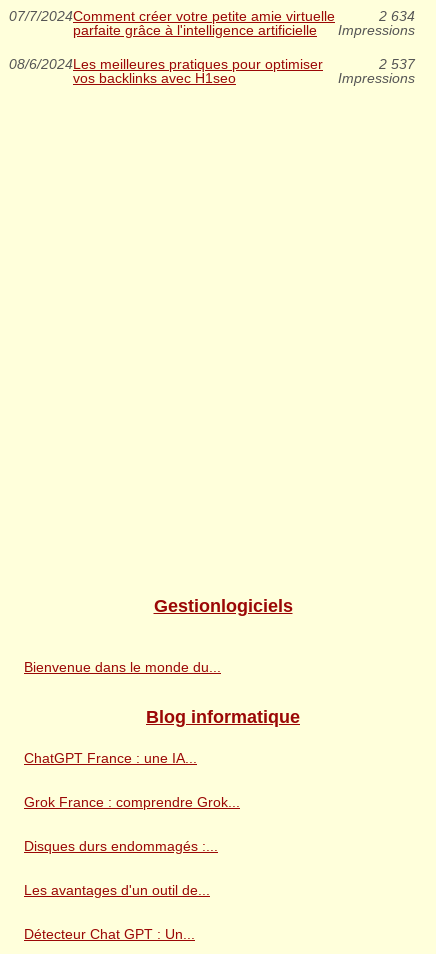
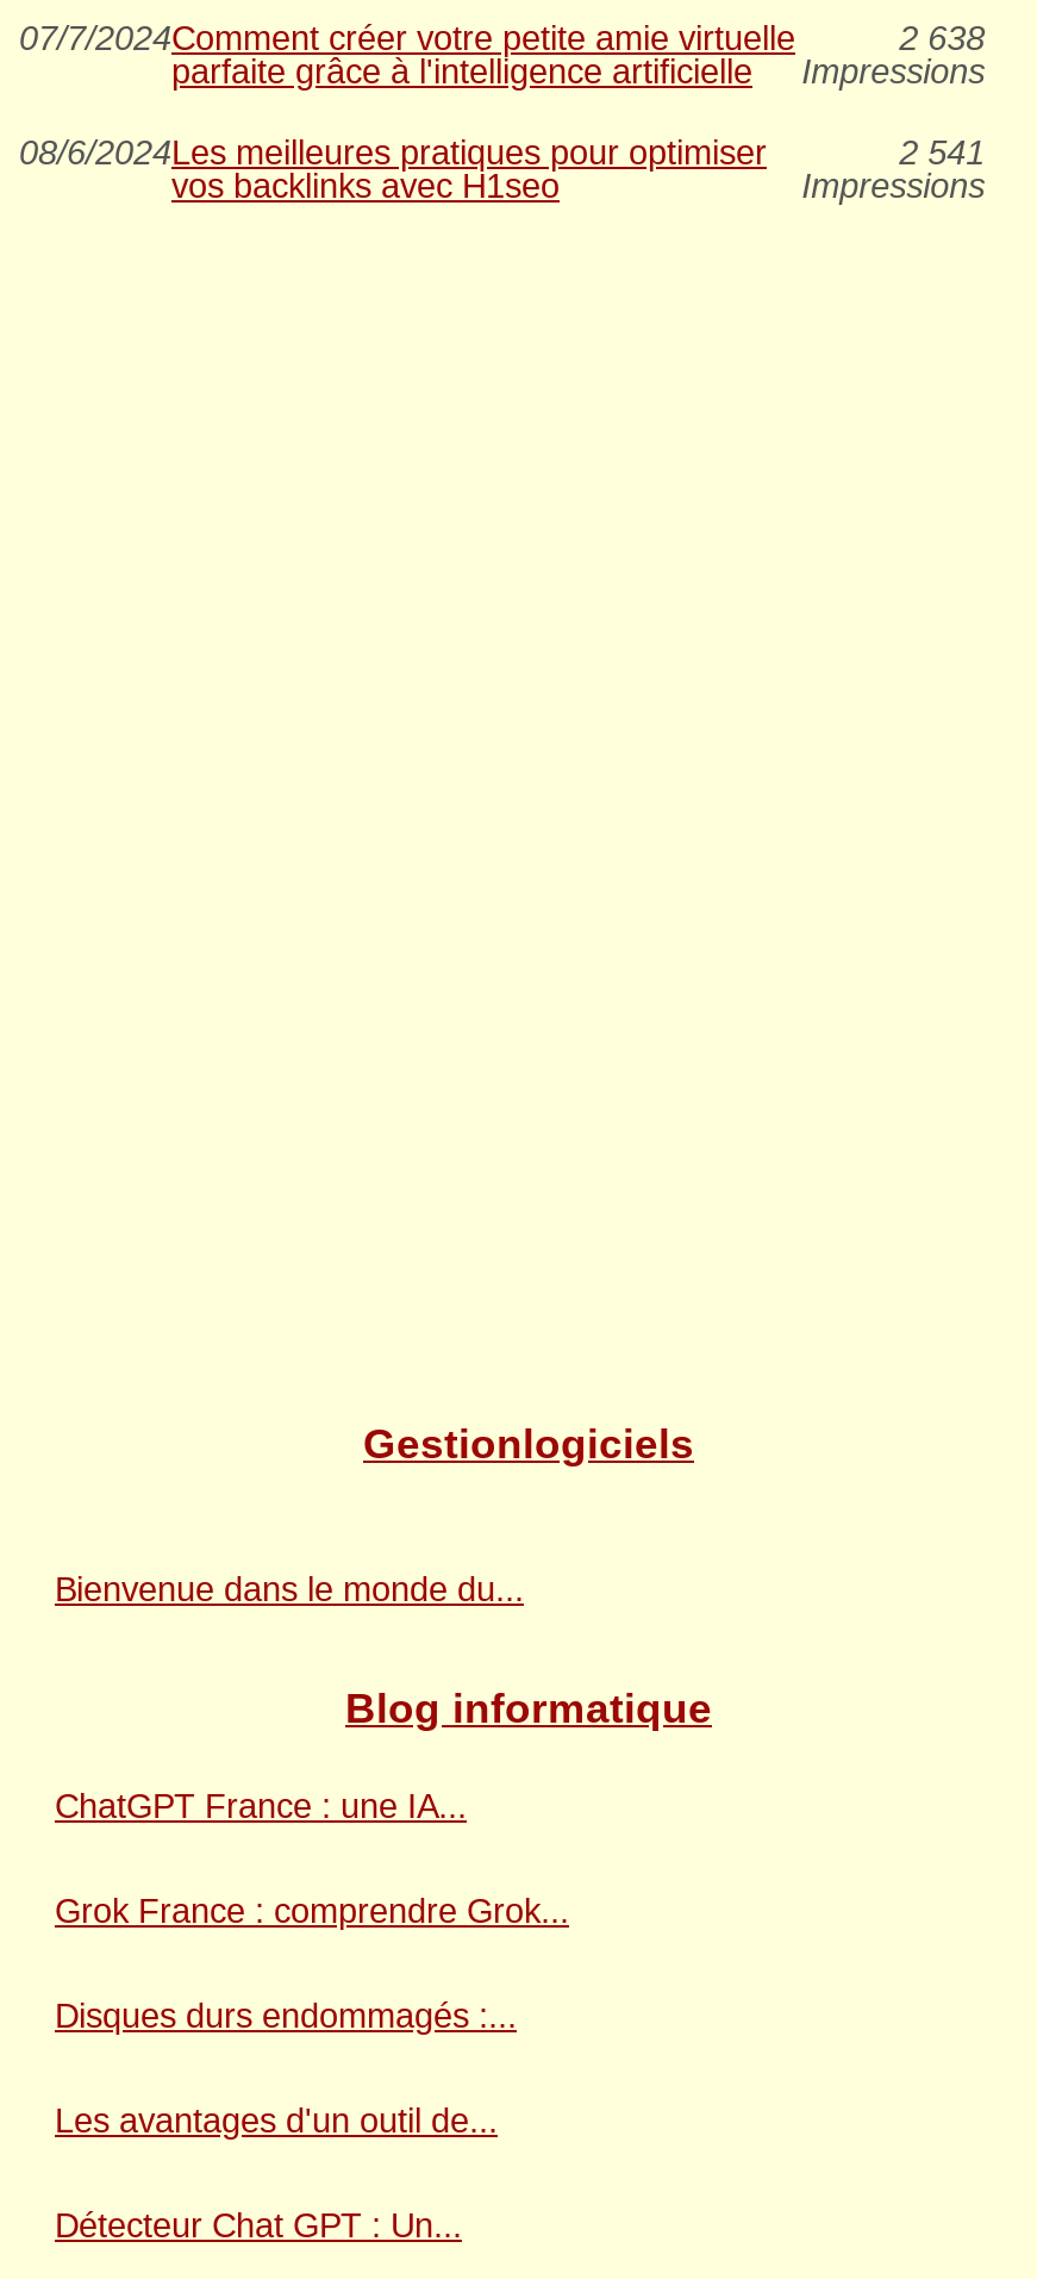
[379,8,415,24] 2 634 -> [899,20,985,58] 2 638
[379,56,415,72] 2 537 -> [899,134,985,173] 2 541

